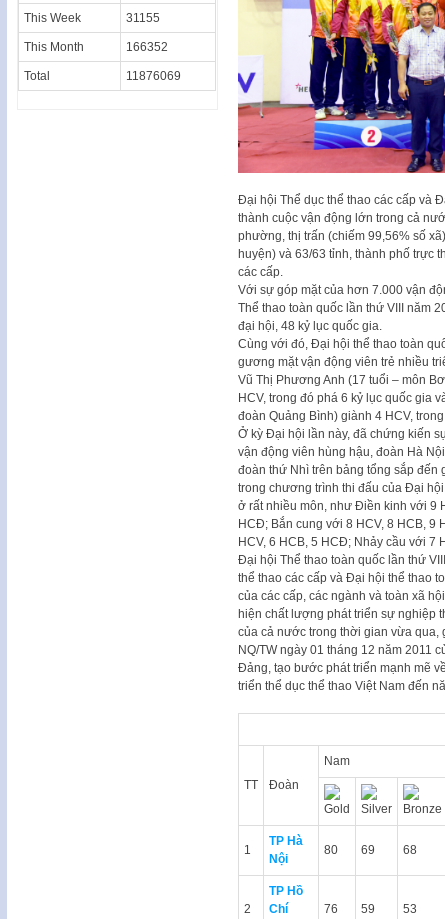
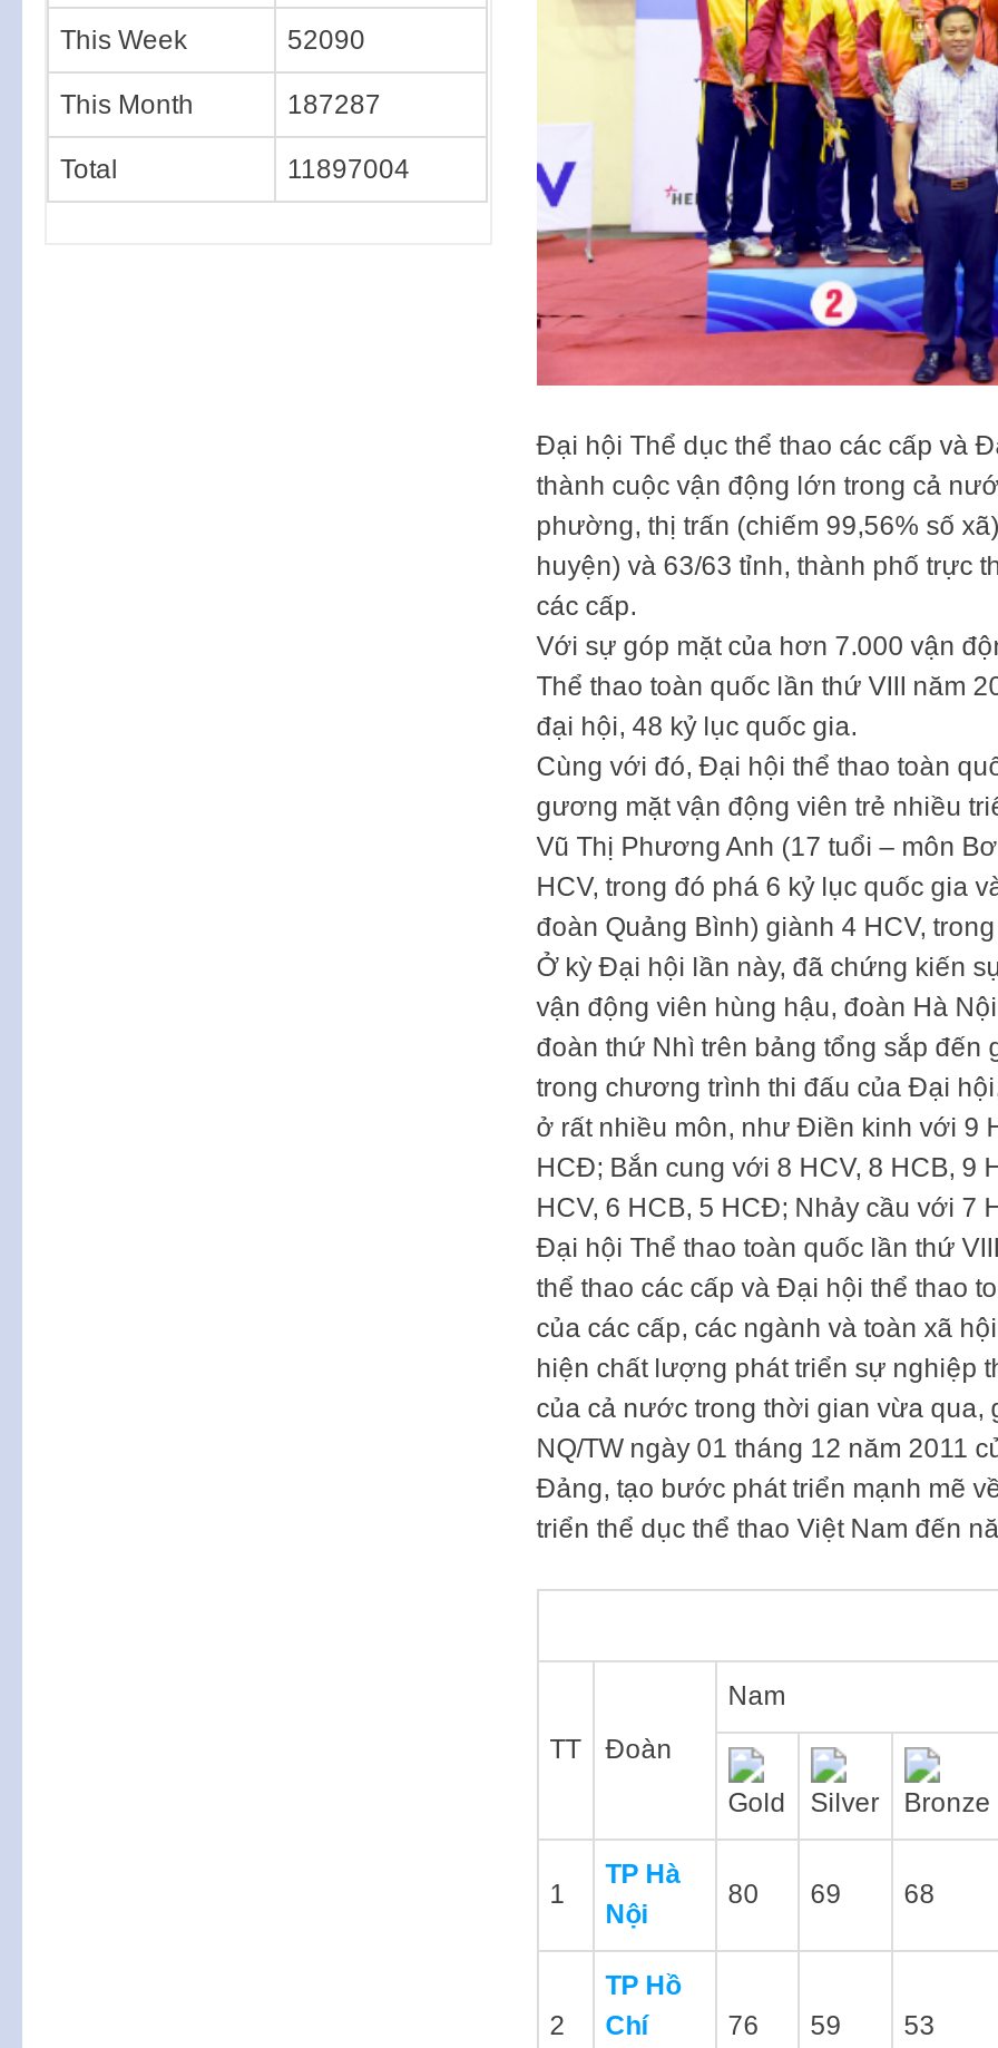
[126,11,160,25] 31155 -> [287,24,365,55] 52090
[126,40,168,54] 166352 -> [287,89,381,120] 187287
[126,69,181,83] 11876069 -> [287,154,410,185] 11897004

